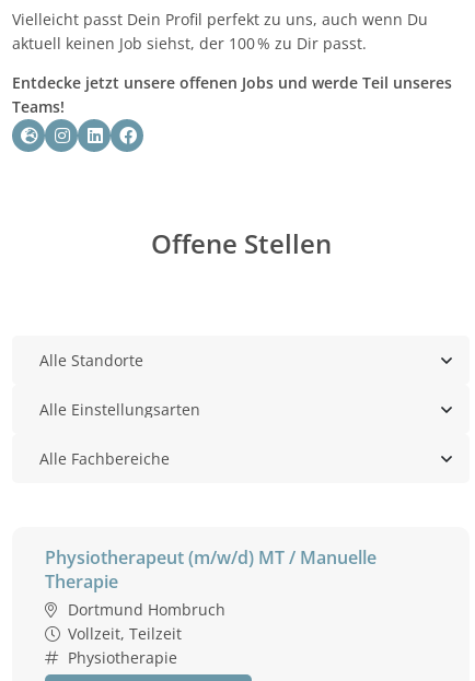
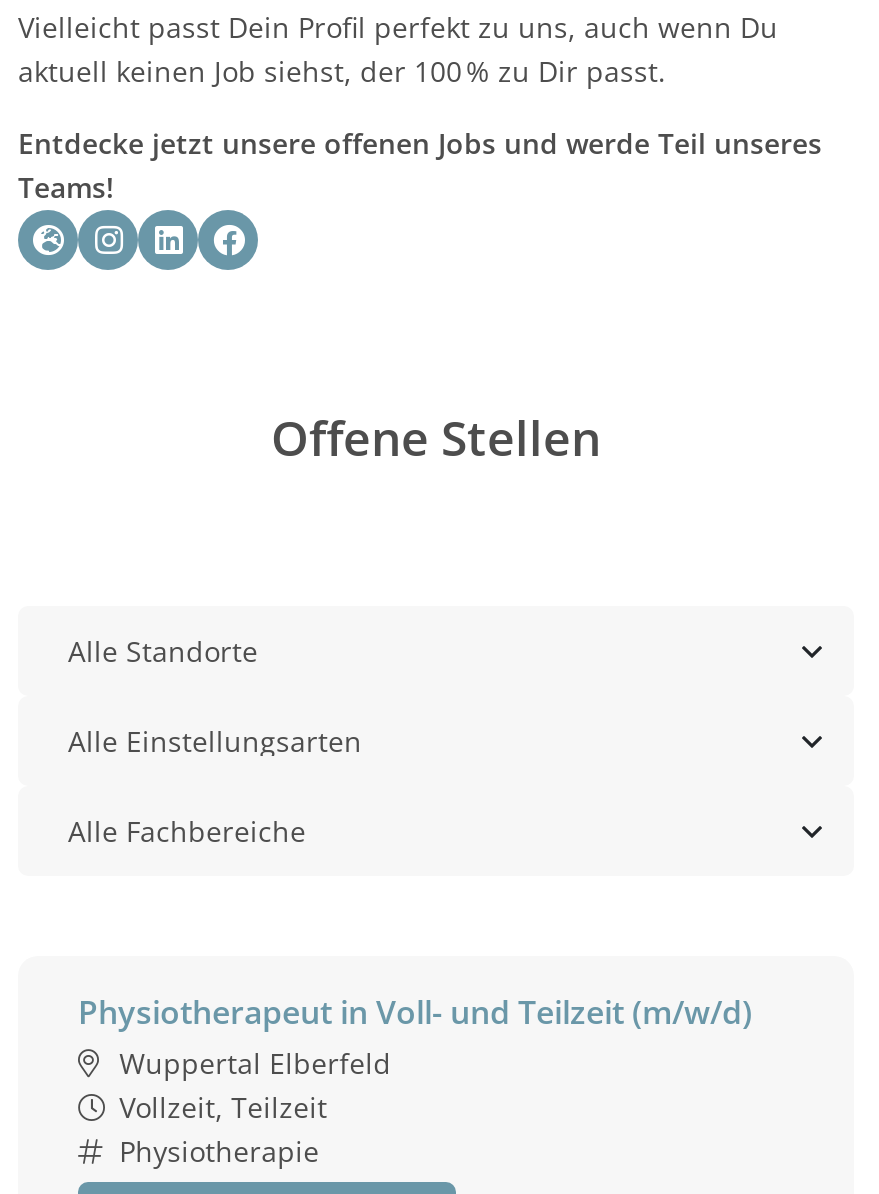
[45,546,376,620] Physiotherapeut (m/w/d) MT / Manuelle | Therapie | Dortmund Hombruch -> [78,991,752,1083] Physiotherapeut in Voll- und Teilzeit (m/w/d) | Wuppertal Elberfeld

